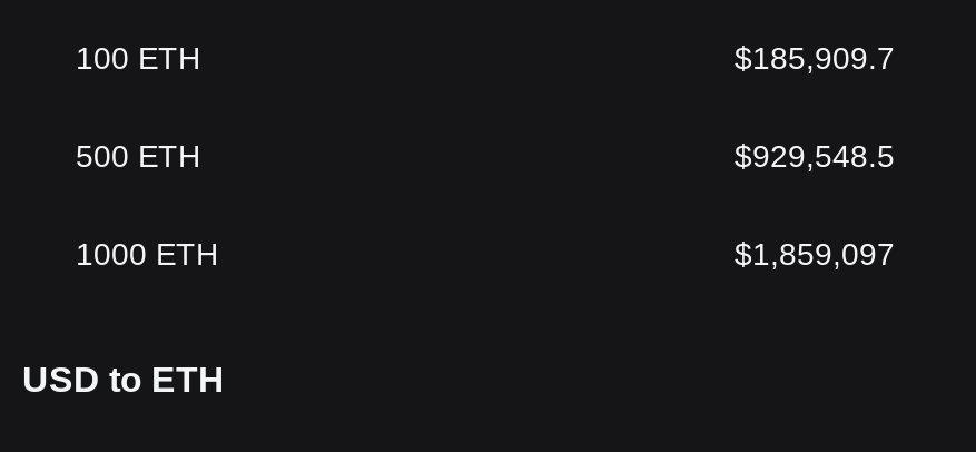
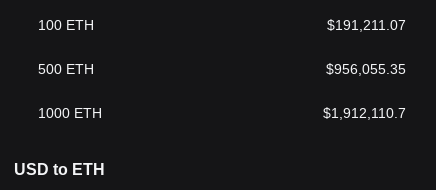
[735,40,895,76] $185,909.7 -> [327,17,406,33] $191,211.07
[735,138,895,174] $929,548.5 -> [326,61,406,77] $956,055.35
[735,236,895,272] $1,859,097 -> [323,105,406,121] $1,912,110.7

